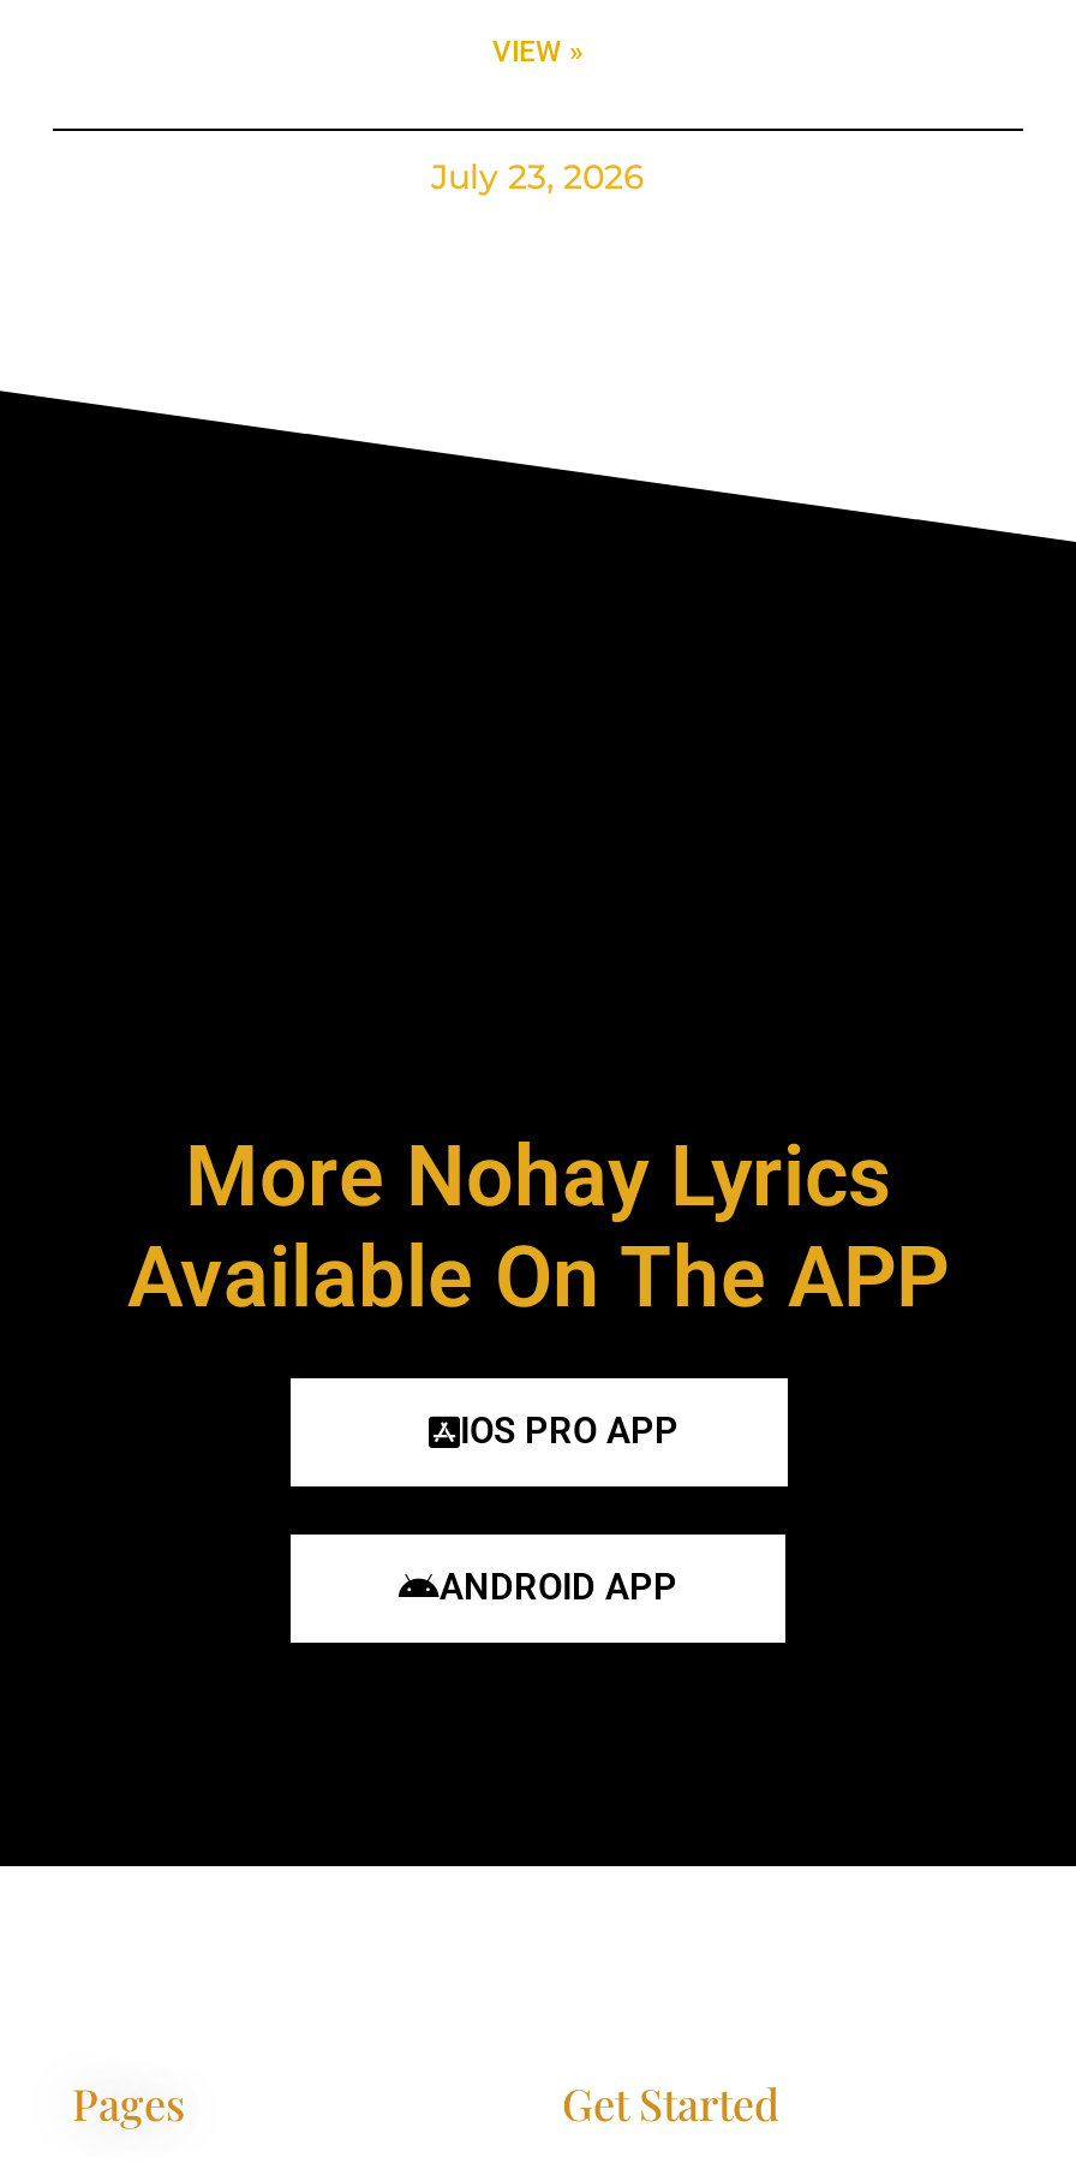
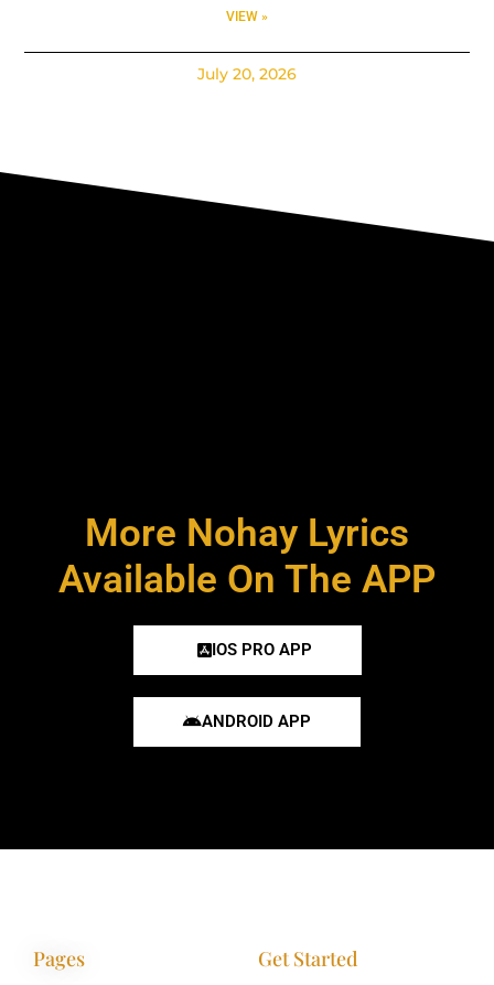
[431,156,645,200] July 23, 2026 -> [197,64,297,84] July 20, 2026

